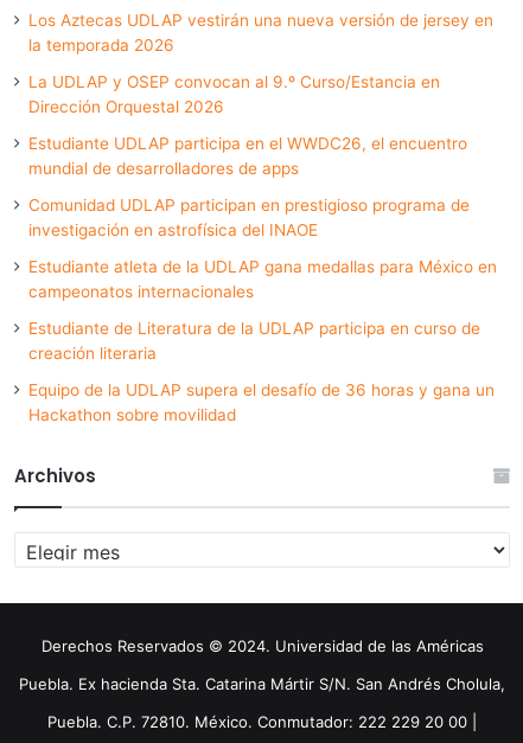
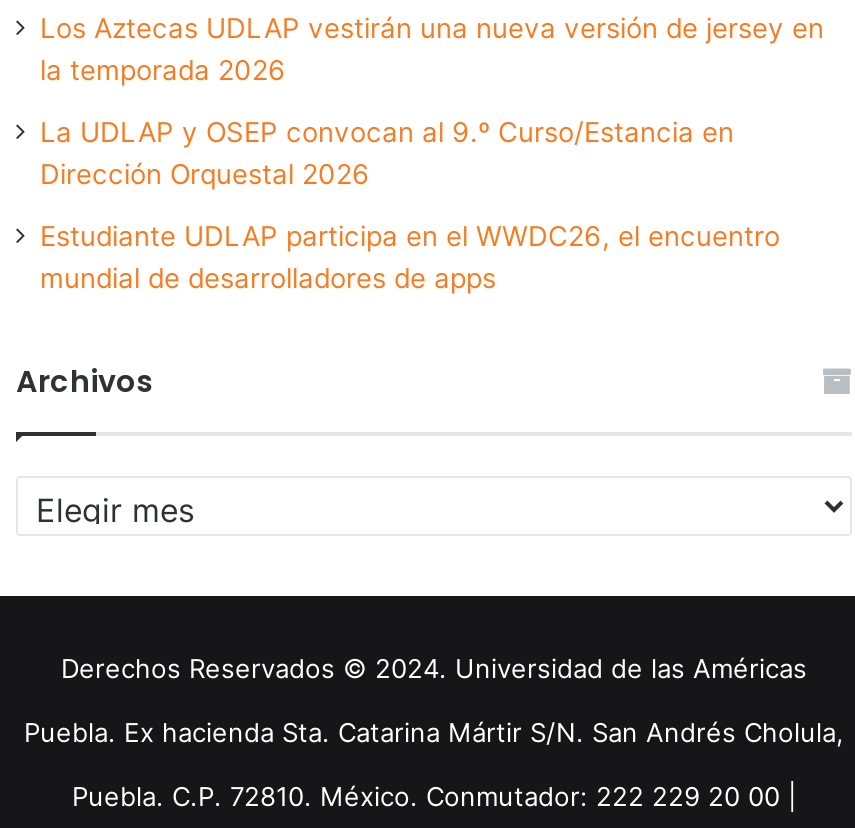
[28,195,497,424] Comunidad UDLAP participan en prestigioso programa de | investigación en astrofísica del INAOE | Estudiante atleta de la UDLAP gana medallas para México en | campeonatos internacionales | Estudiante de Literatura de la UDLAP participa en curso de | creación literaria | Equipo de la UDLAP supera el desafío de 36 horas y gana un | Hackathon sobre movilidad -> none

